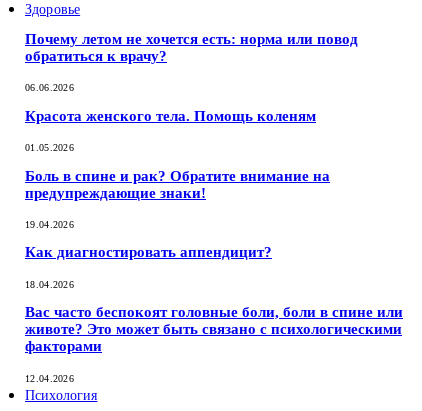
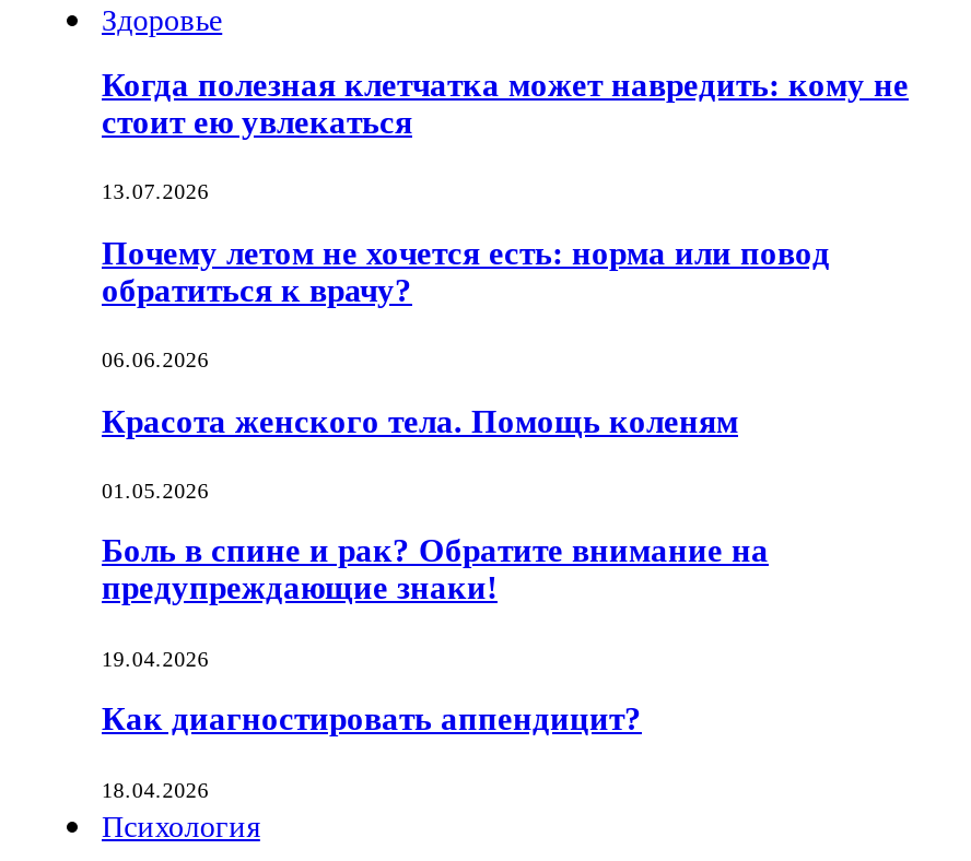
none -> [102,67,909,204] Когда полезная клетчатка может навредить: кому не | стоит ею увлекаться | 13.07.2026
moved [25,31,358,290] -> [102,235,830,801]: Почему летом не хочется есть: норма или повод | обратиться к врачу? | 06.06.2026 | ... | Как диагностировать аппендицит? | 18.04.2026
[25,304,403,384] Вас часто беспокоят головные боли, боли в спине или | животе? Это может быть связано с психологическими | факторами | 12.04.2026 -> none

